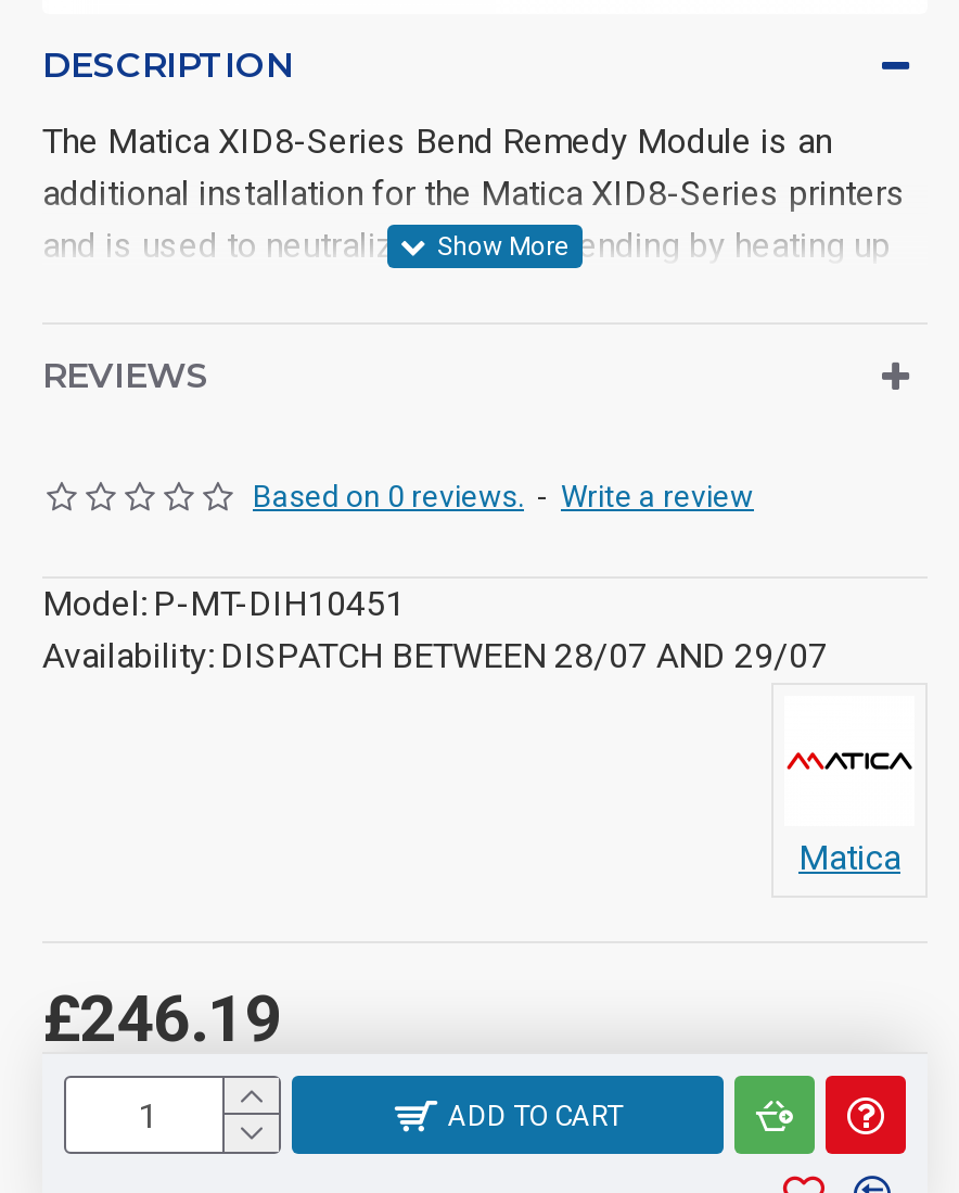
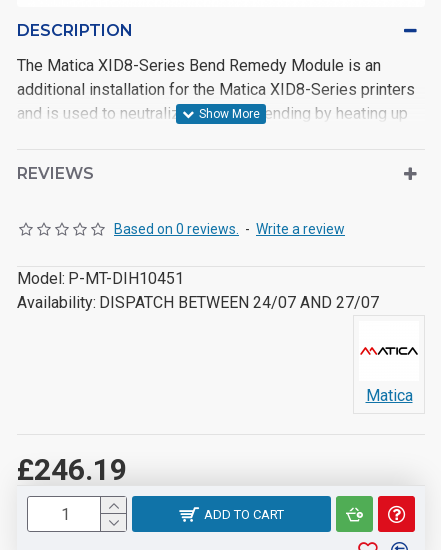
[42,635,828,676] Availability: DISPATCH BETWEEN 28/07 AND 29/07 -> [17,293,379,312] Availability: DISPATCH BETWEEN 24/07 AND 27/07

